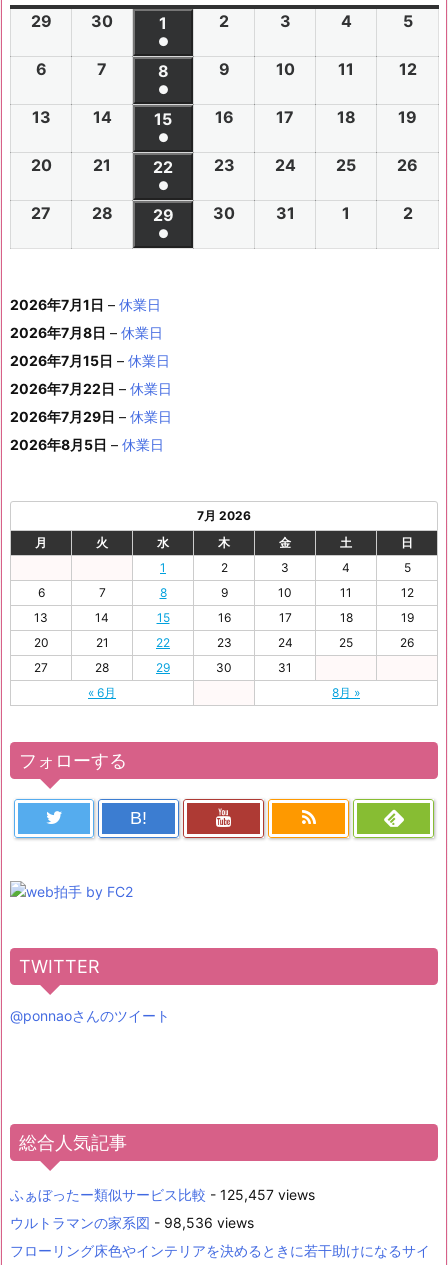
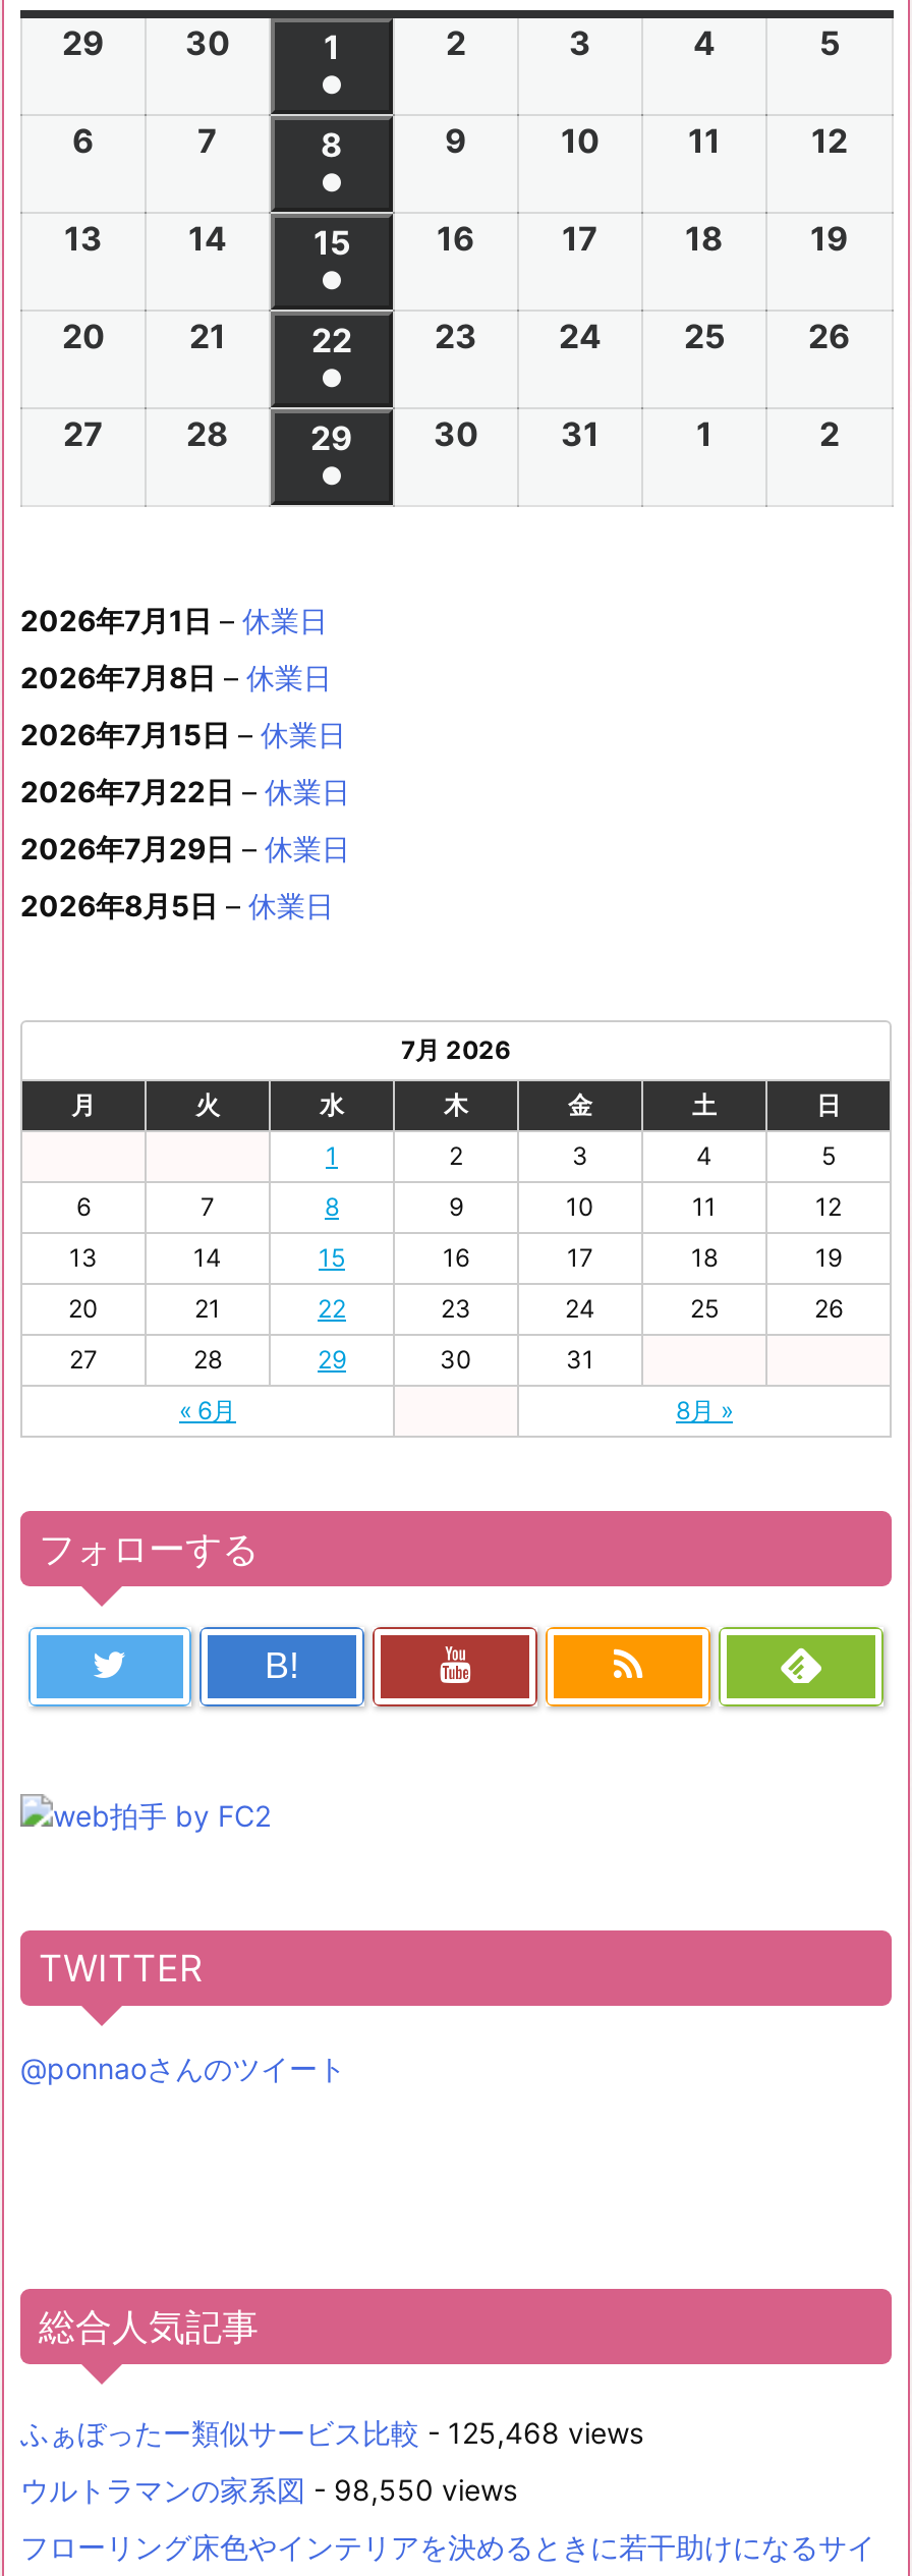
[10,1186,315,1203] ふぁぼったー類似サービス比較- 125,457 views -> [20,2416,643,2450] ふぁぼったー類似サービス比較- 125,468 views
[10,1214,254,1231] ウルトラマンの家系図- 98,536 views -> [20,2473,517,2507] ウルトラマンの家系図- 98,550 views

